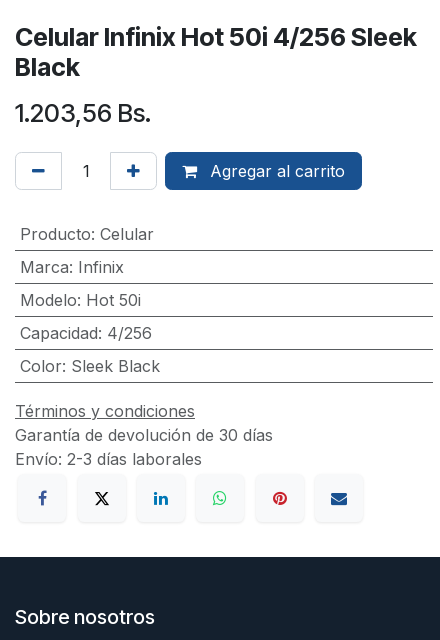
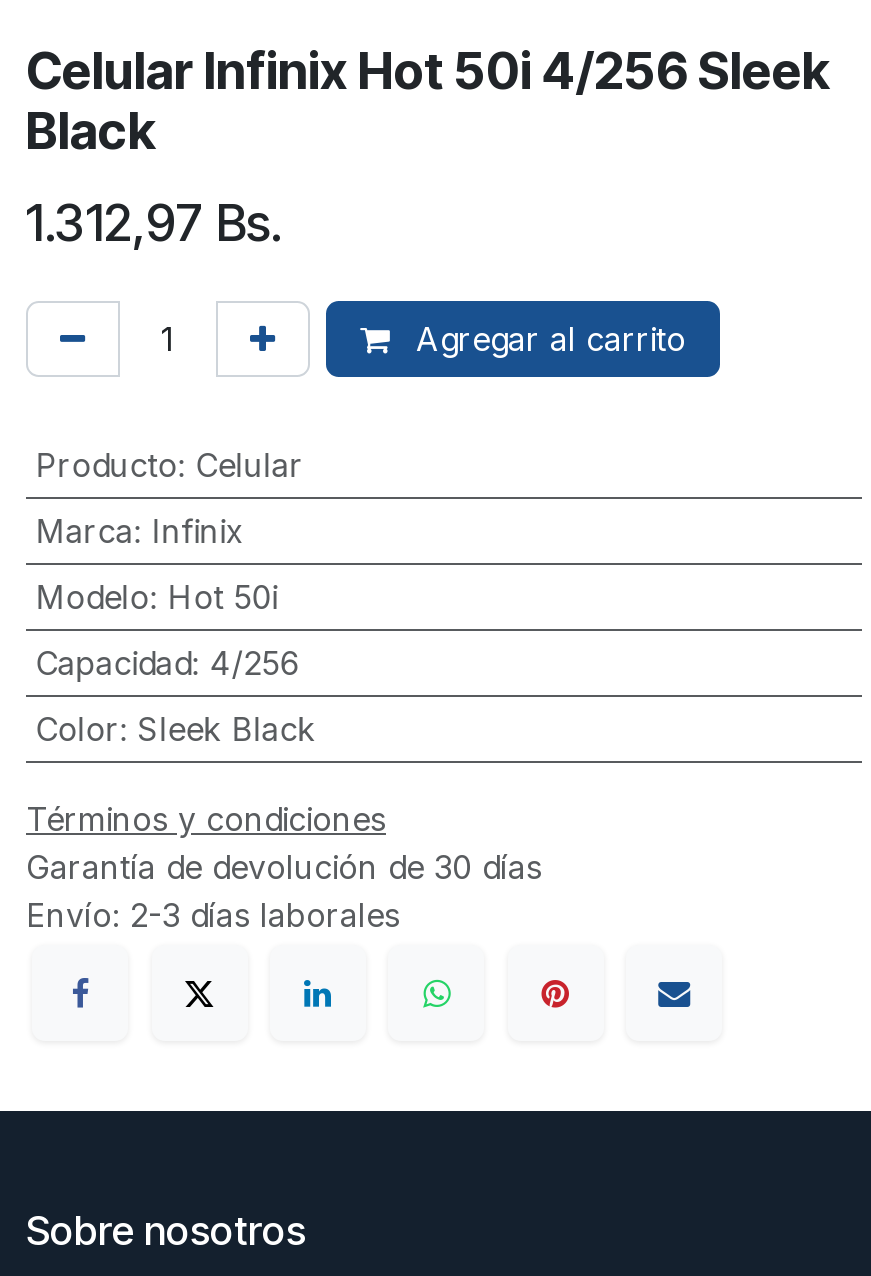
[15,98,151,128] 1.203,56 Bs. -> [26,192,282,252] 1.312,97 Bs.

